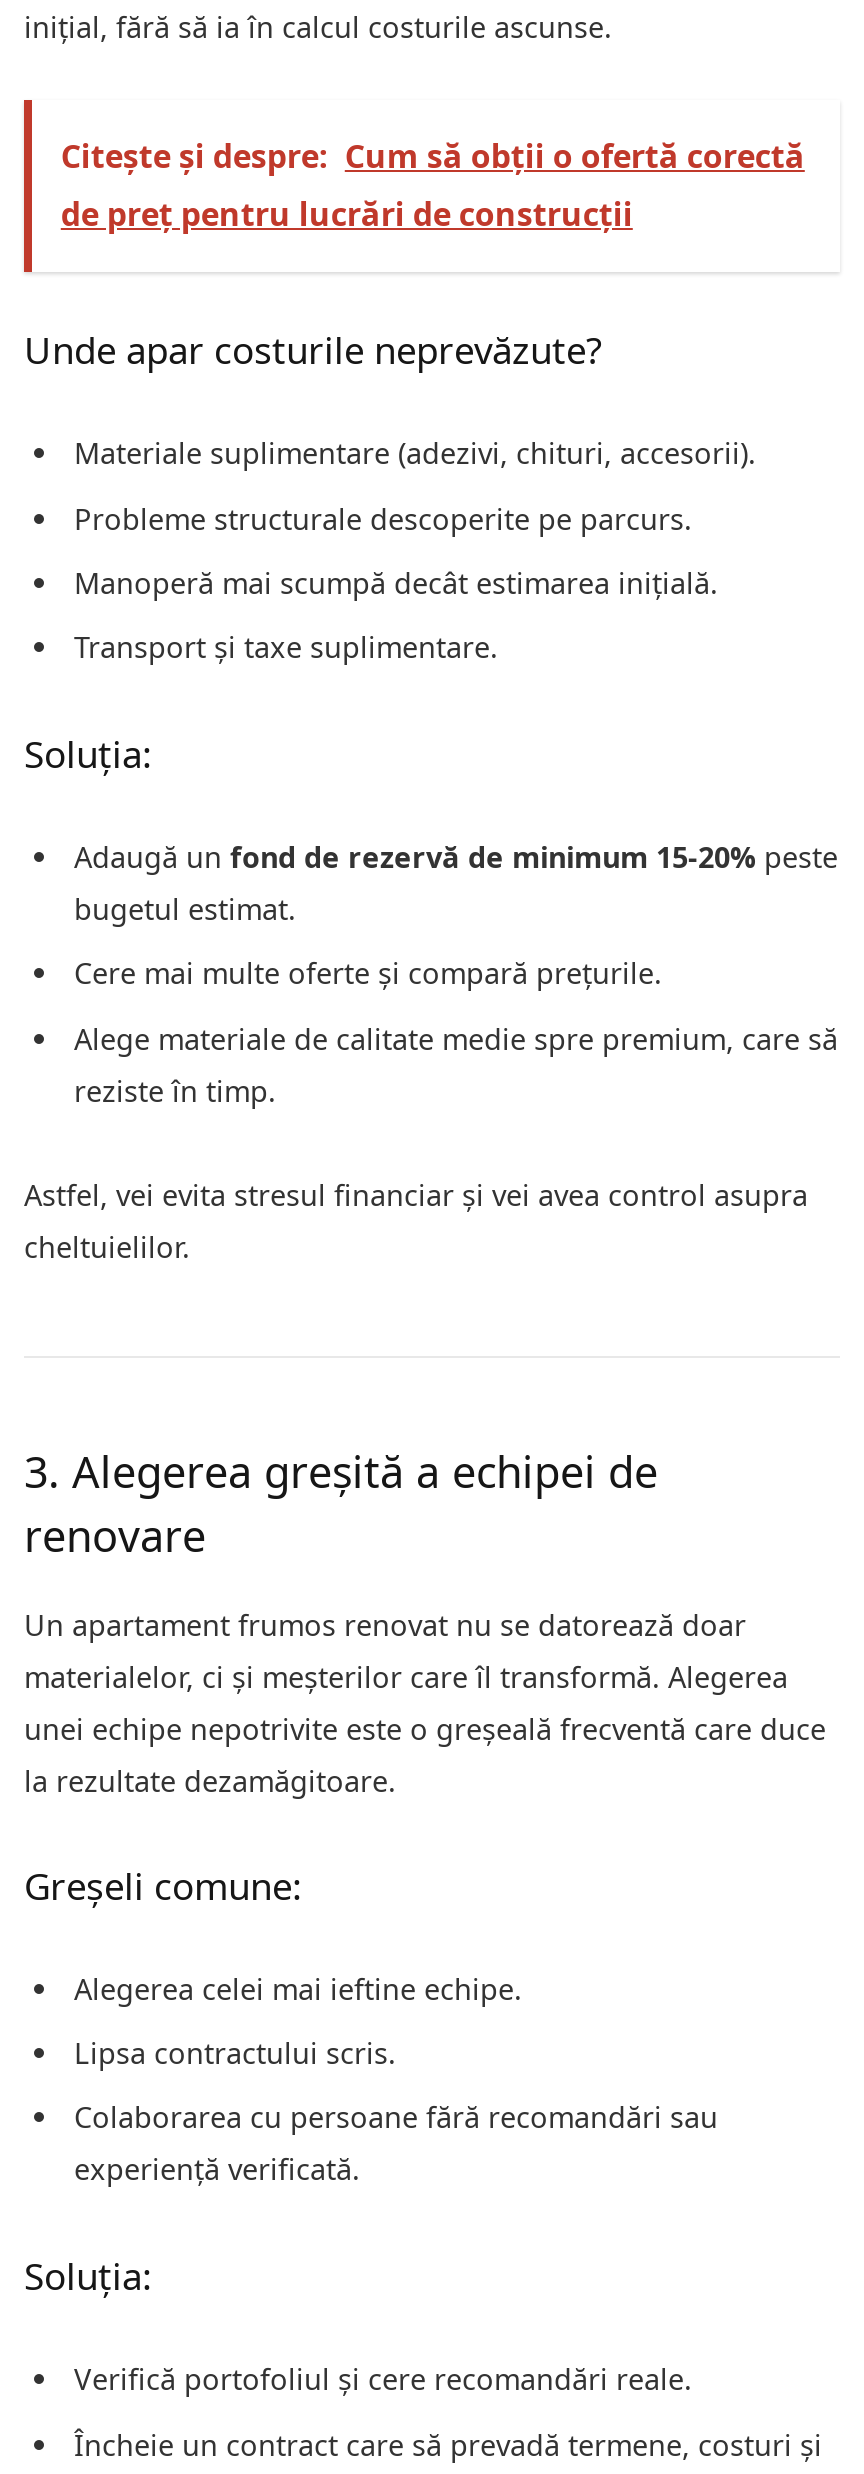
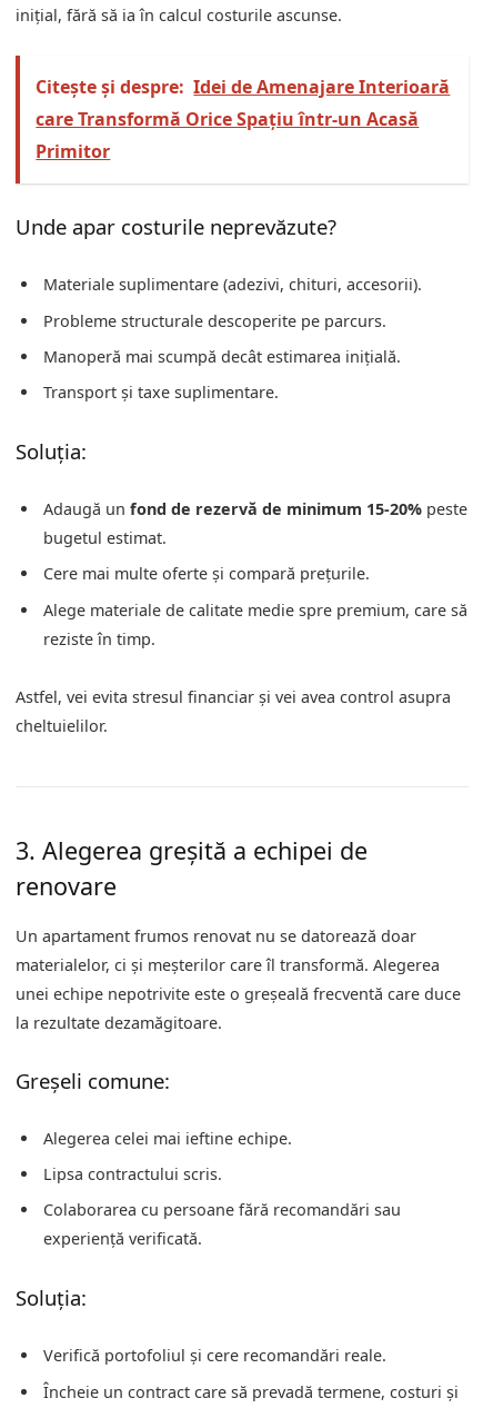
[61,134,805,236] Citește și despre: Cum să obții o ofertă corectă | de preț pentru lucrări de construcții -> [36,75,450,163] Citește și despre: Idei de Amenajare Interioară | care Transformă Orice Spațiu într-un Acasă | Primitor

